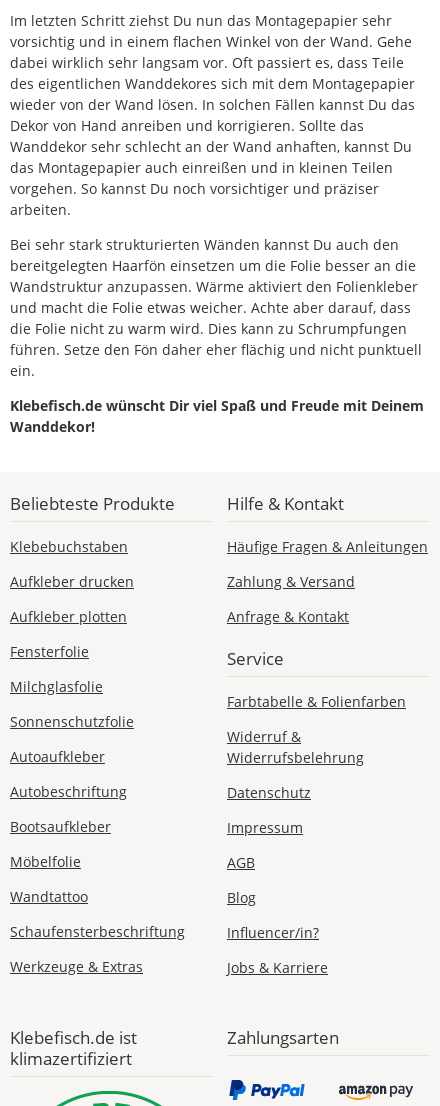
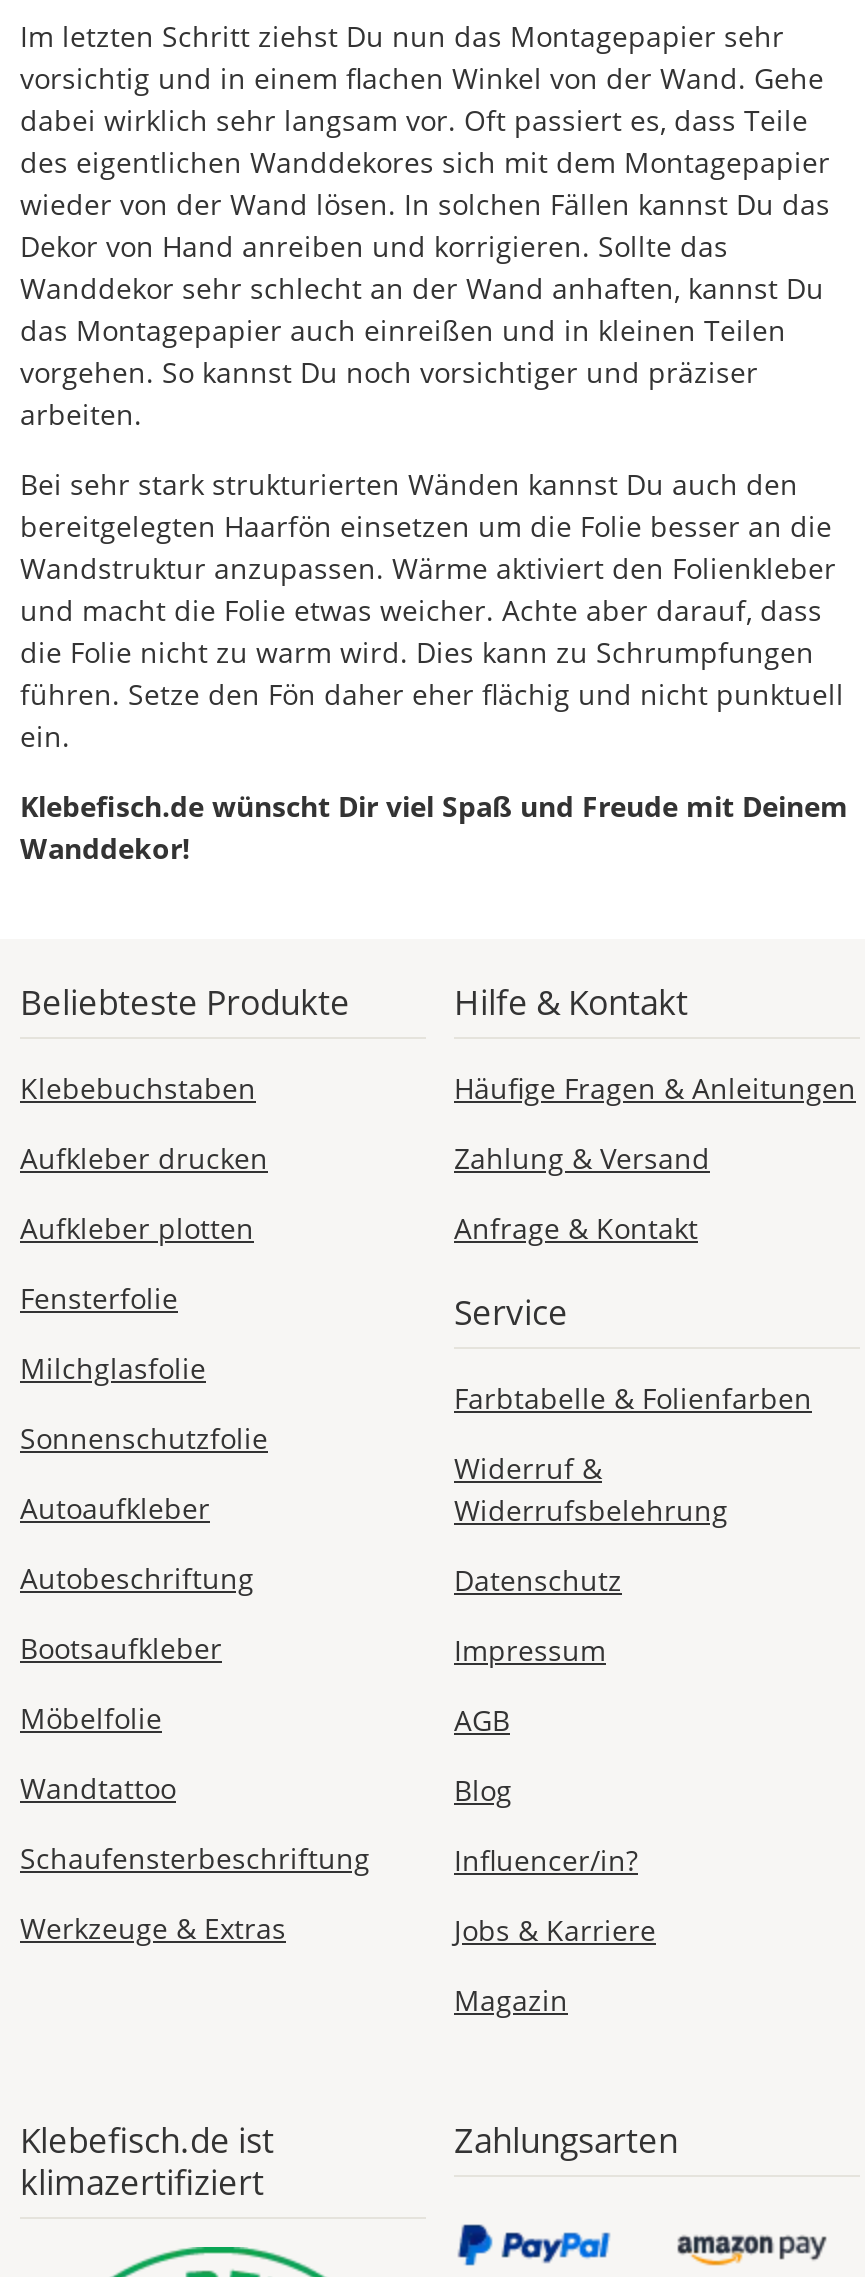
none -> [454,1980,568,2018] Magazin

